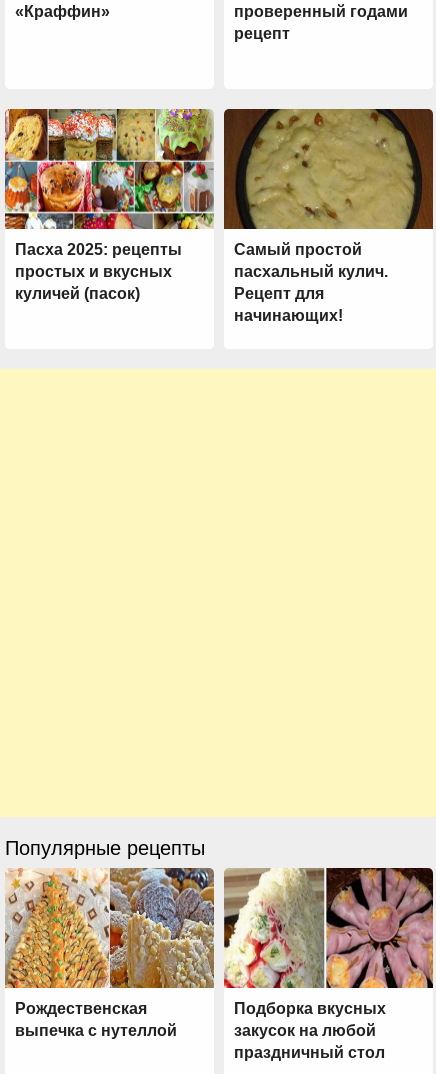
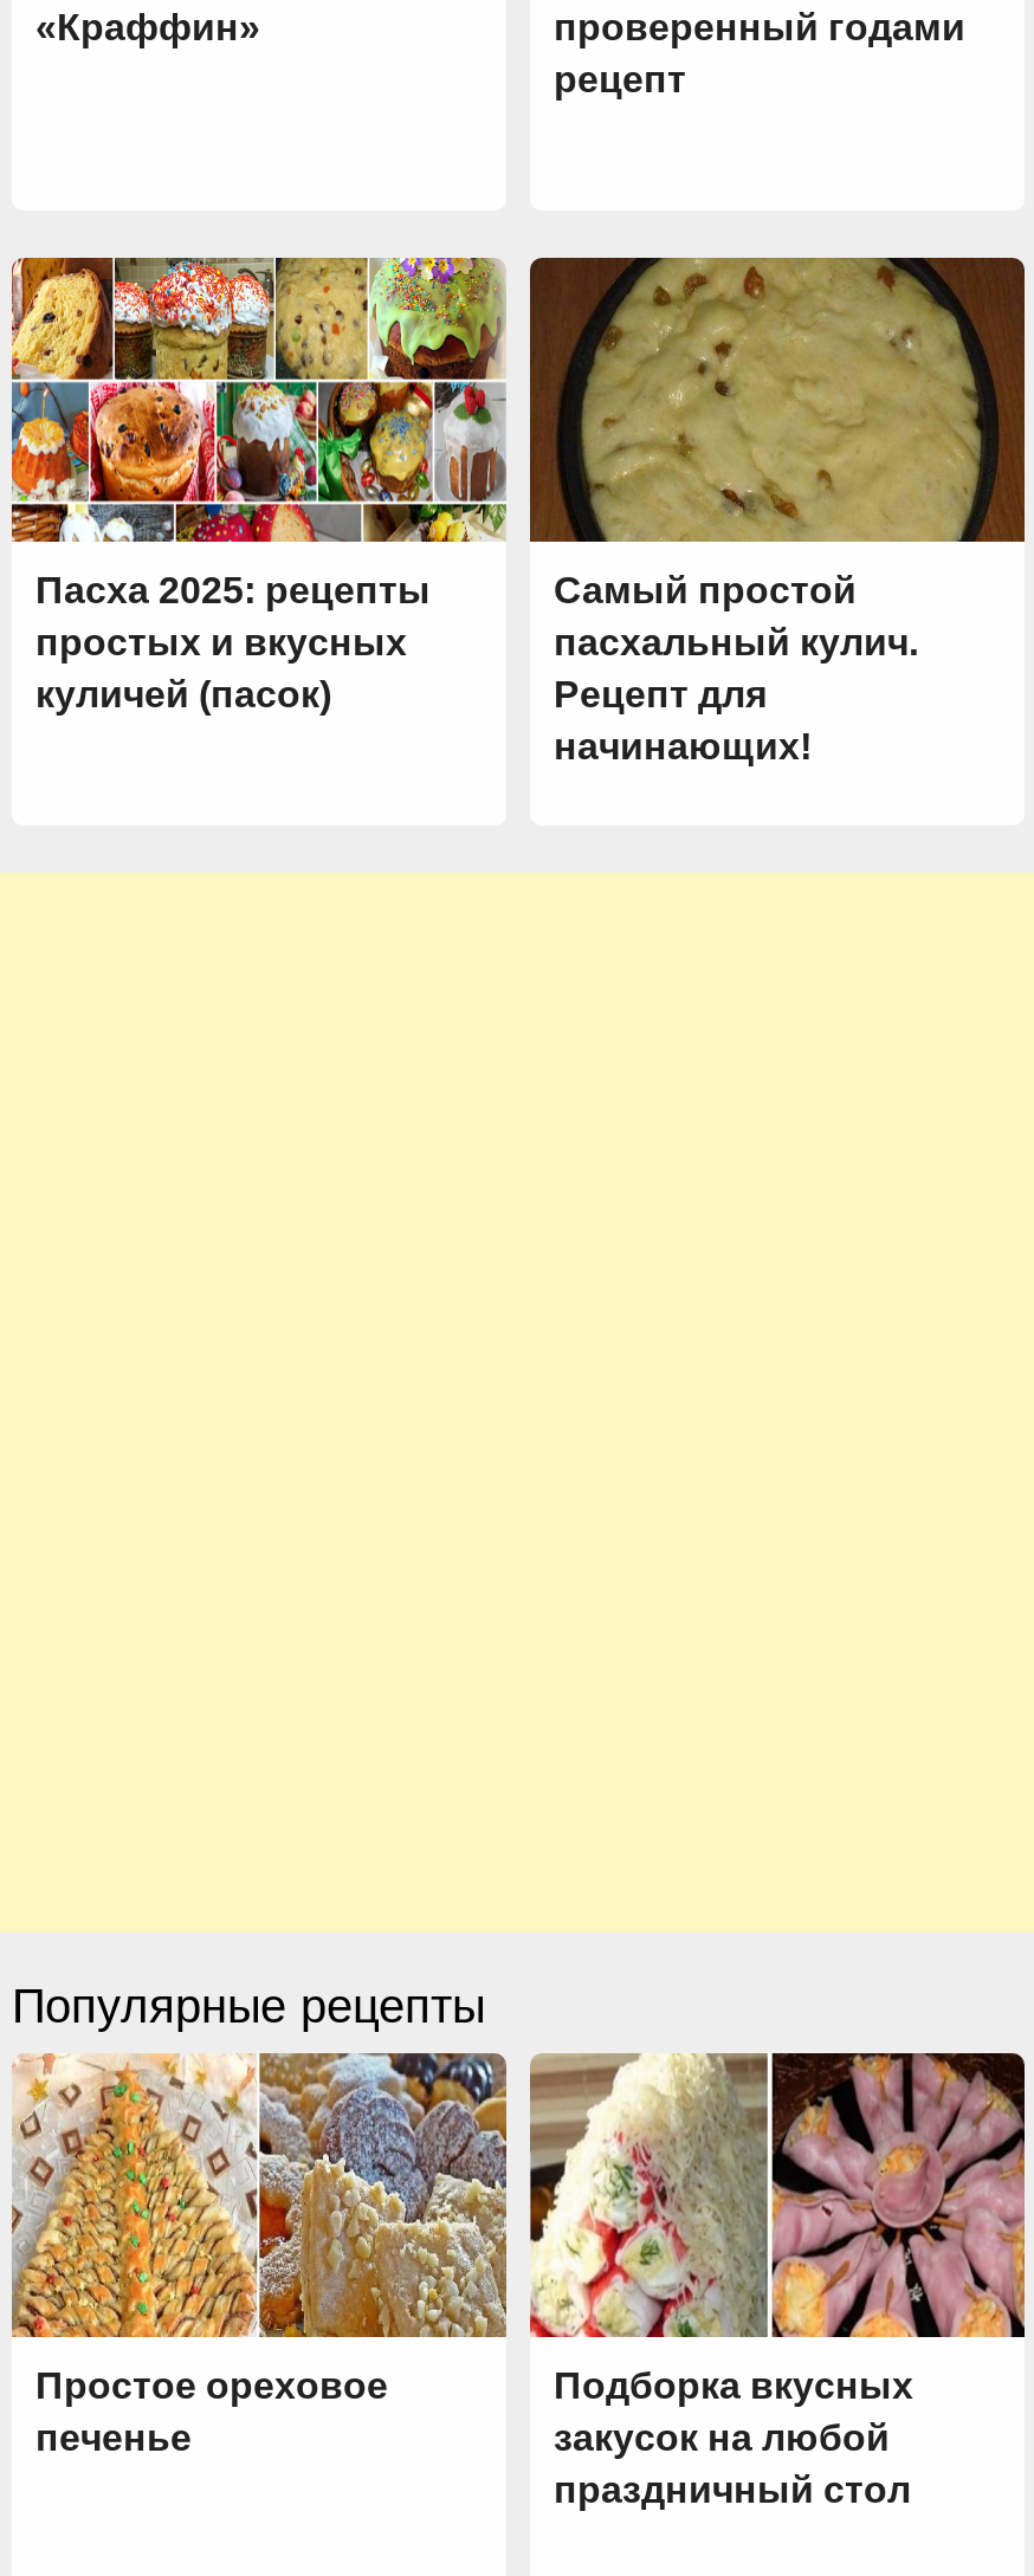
[15,1000,177,1039] Рождественская | выпечка с нутеллой -> [35,2365,388,2458] Простое ореховое | печенье

